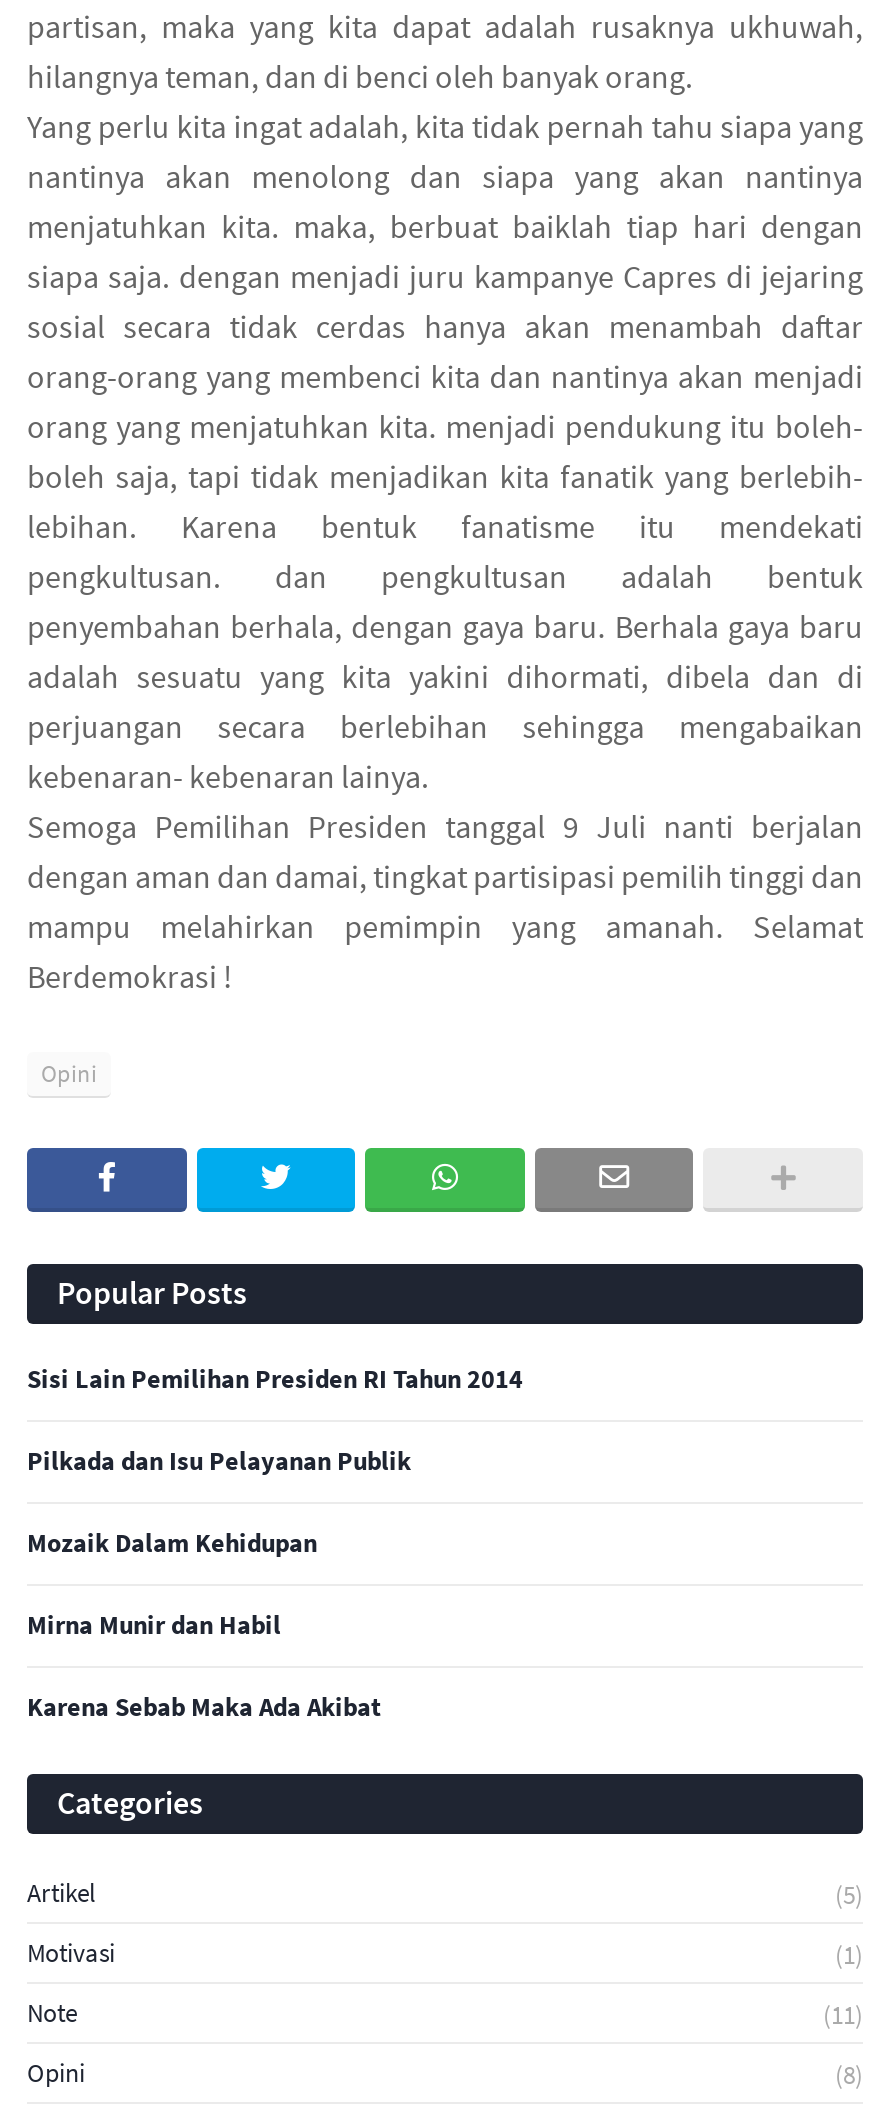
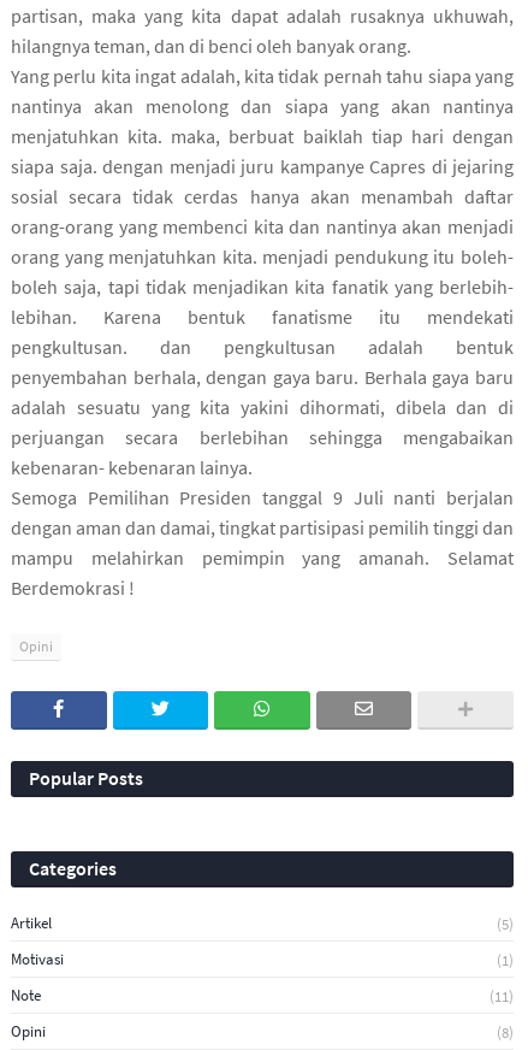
[27,1362,523,1724] Sisi Lain Pemilihan Presiden RI Tahun 2014 | Pilkada dan Isu Pelayanan Publik | Mozaik Dalam Kehidupan | Mirna Munir dan Habil | Karena Sebab Maka Ada Akibat -> none

